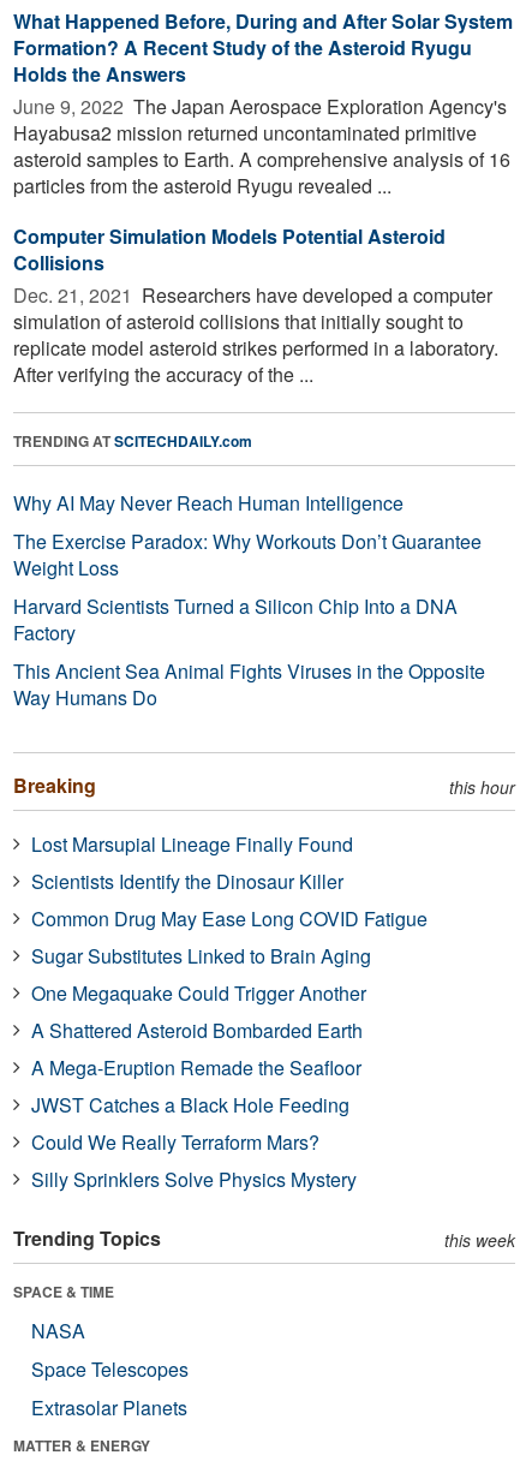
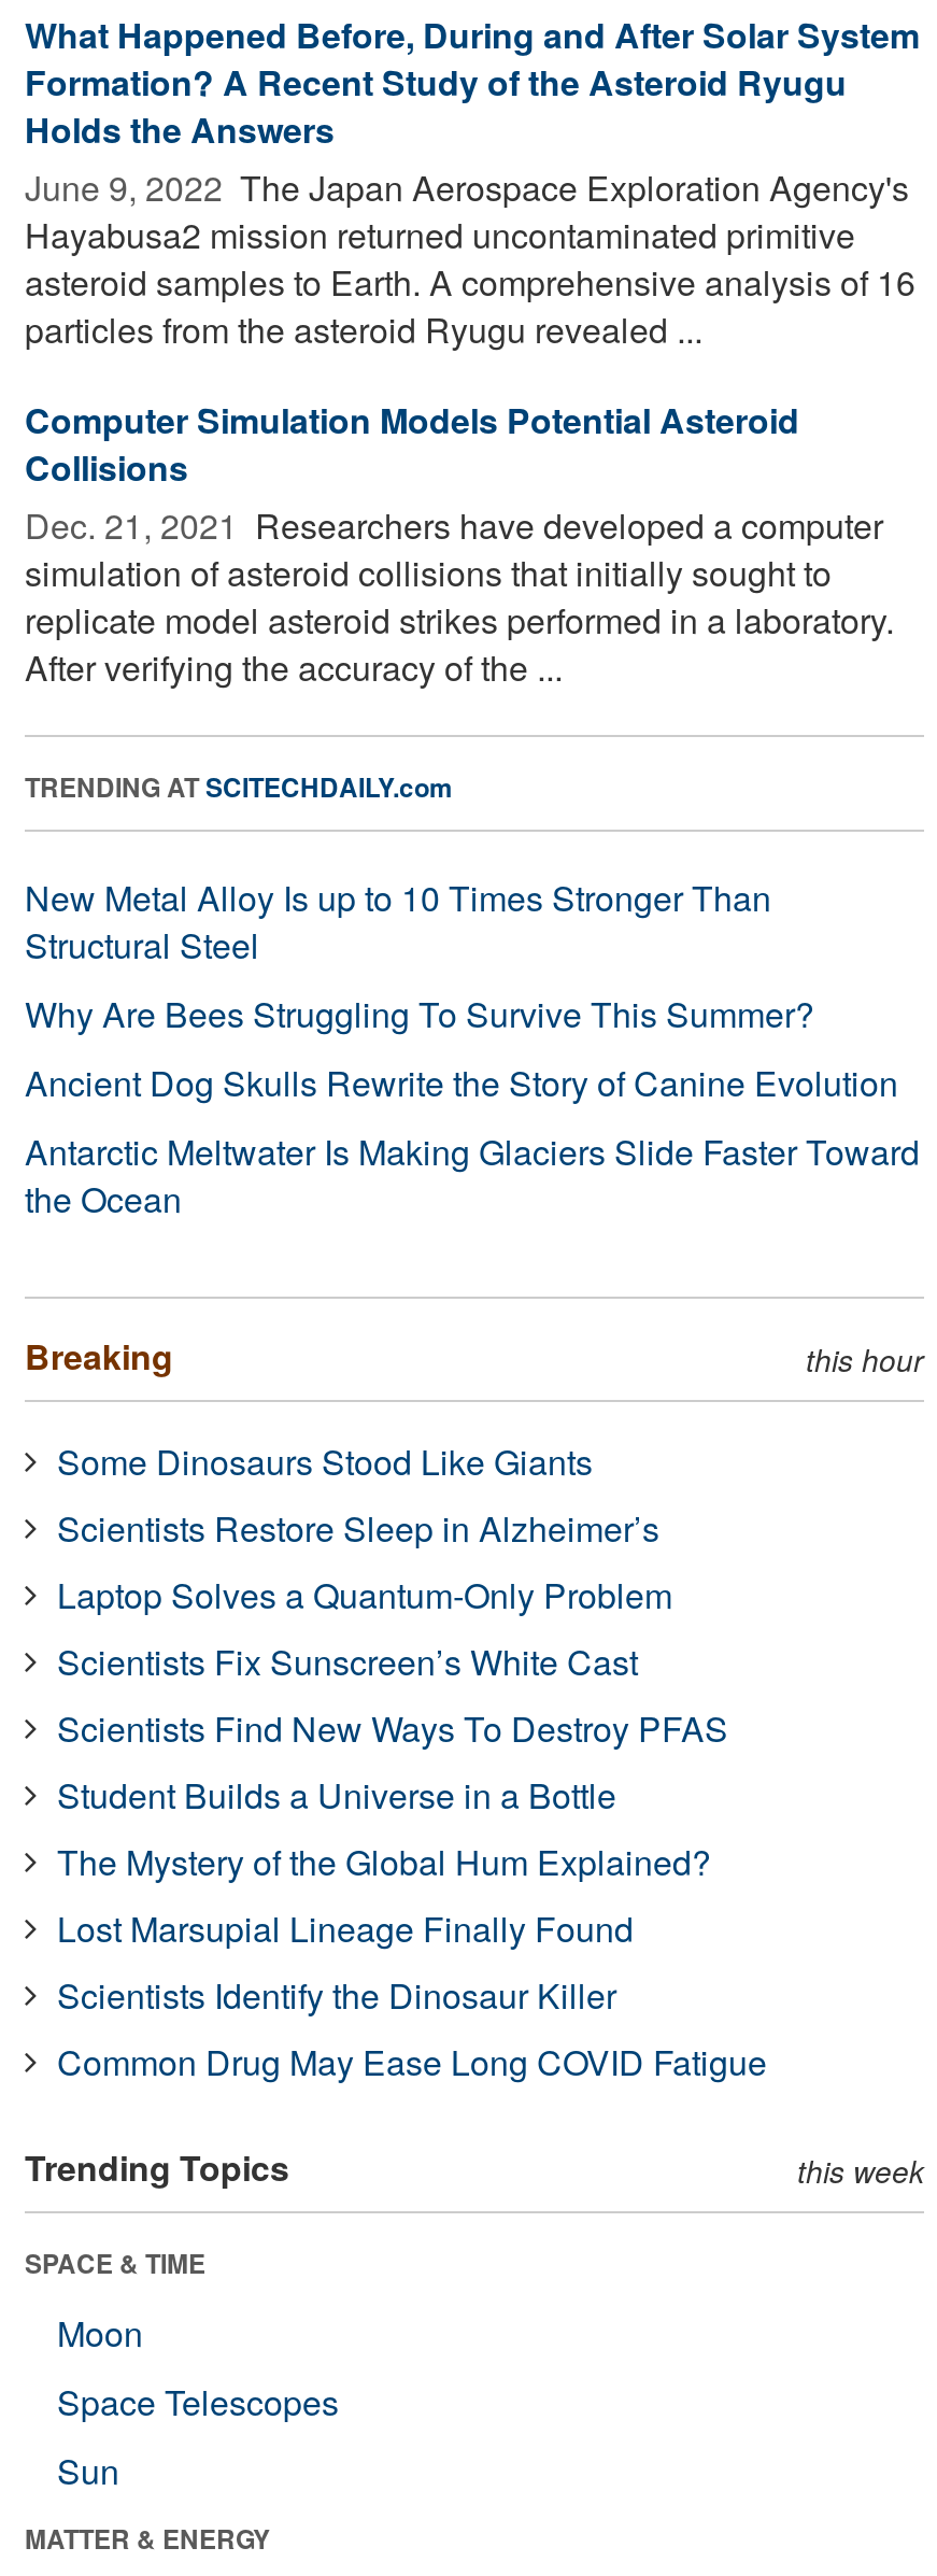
[13,489,485,711] Why AI May Never Reach Human Intelligence | The Exercise Paradox: Why Workouts Don’t Guarantee | Weight Loss | Harvard Scientists Turned a Silicon Chip Into a DNA | Factory | This Ancient Sea Animal Fights Viruses in the Opposite | Way Humans Do -> [25,872,920,1223] New Metal Alloy Is up to 10 Times Stronger Than | Structural Steel | Why Are Bees Struggling To Survive This Summer? | Ancient Dog Skulls Rewrite the Story of Canine Evolution | Antarctic Meltwater Is Making Glaciers Slide Faster Toward | the Ocean
none -> [57,1436,728,1886] Some Dinosaurs Stood Like Giants | Scientists Restore Sleep in Alzheimer’s | Laptop Solves a Quantum-Only Problem | Scientists Fix Sunscreen’s White Cast | Scientists Find New Ways To Destroy PFAS | Student Builds a Universe in a Bottle | The Mystery of the Global Hum Explained?
moved [31,830,428,932] -> [57,1903,767,2086]: Lost Marsupial Lineage Finally Found | Scientists Identify the Dinosaur Killer | Common Drug May Ease Long COVID Fatigue
[31,942,371,1193] Sugar Substitutes Linked to Brain Aging | One Megaquake Could Trigger Another | A Shattered Asteroid Bombarded Earth | A Mega-Eruption Remade the Seafloor | JWST Catches a Black Hole Feeding | Could We Really Terraform Mars? | Silly Sprinklers Solve Physics Mystery -> none
[31,1317,85,1344] NASA -> [57,2308,143,2357] Moon
[31,1393,187,1421] Extrasolar Planets -> [57,2445,119,2495] Sun

